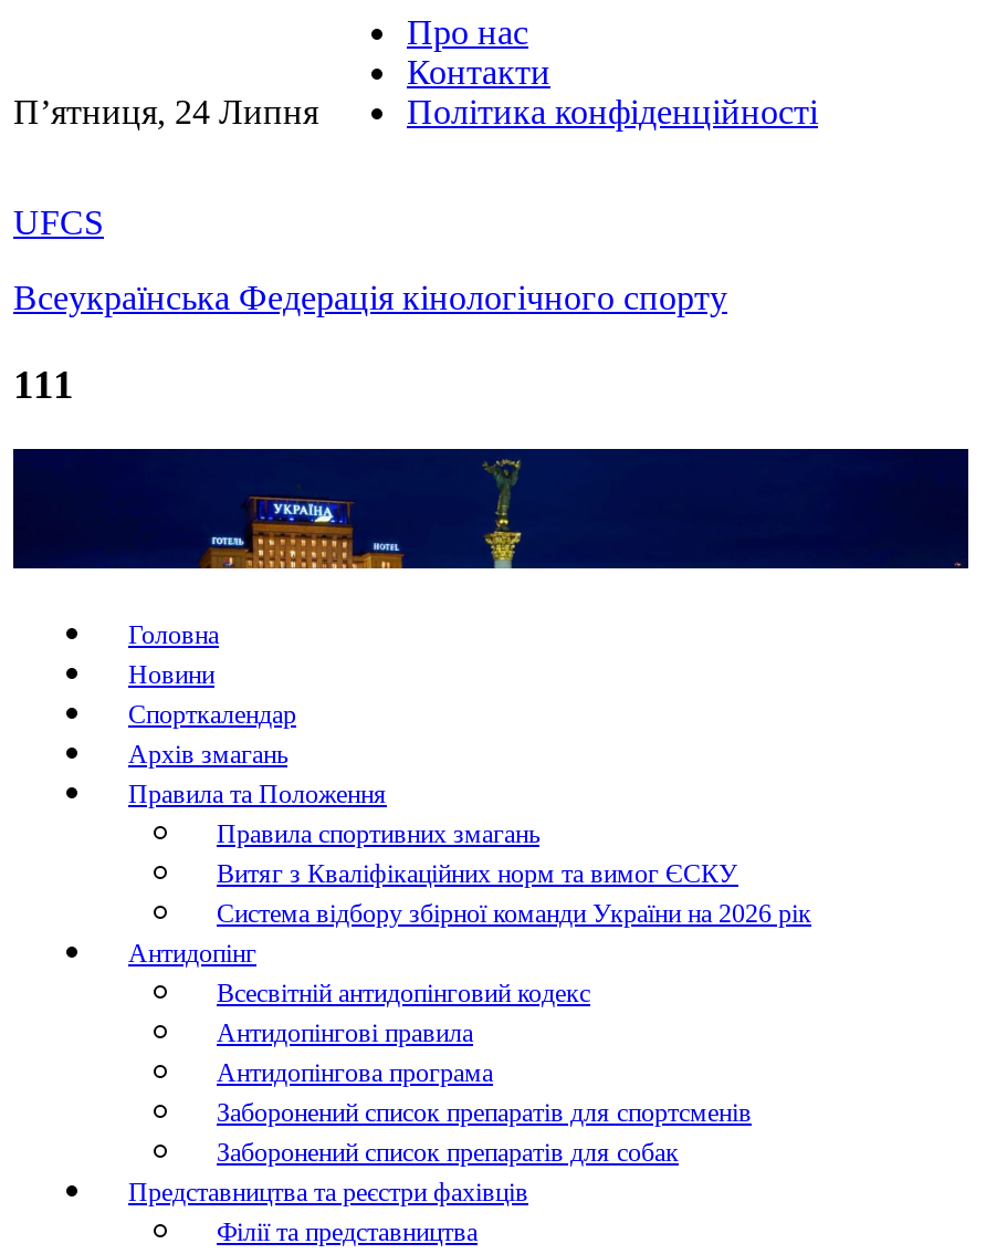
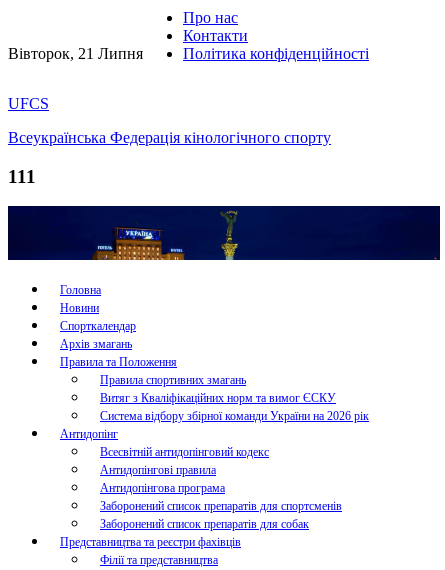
[13,93,318,130] П’ятниця, 24 Липня -> [8,45,143,62] Вівторок, 21 Липня

